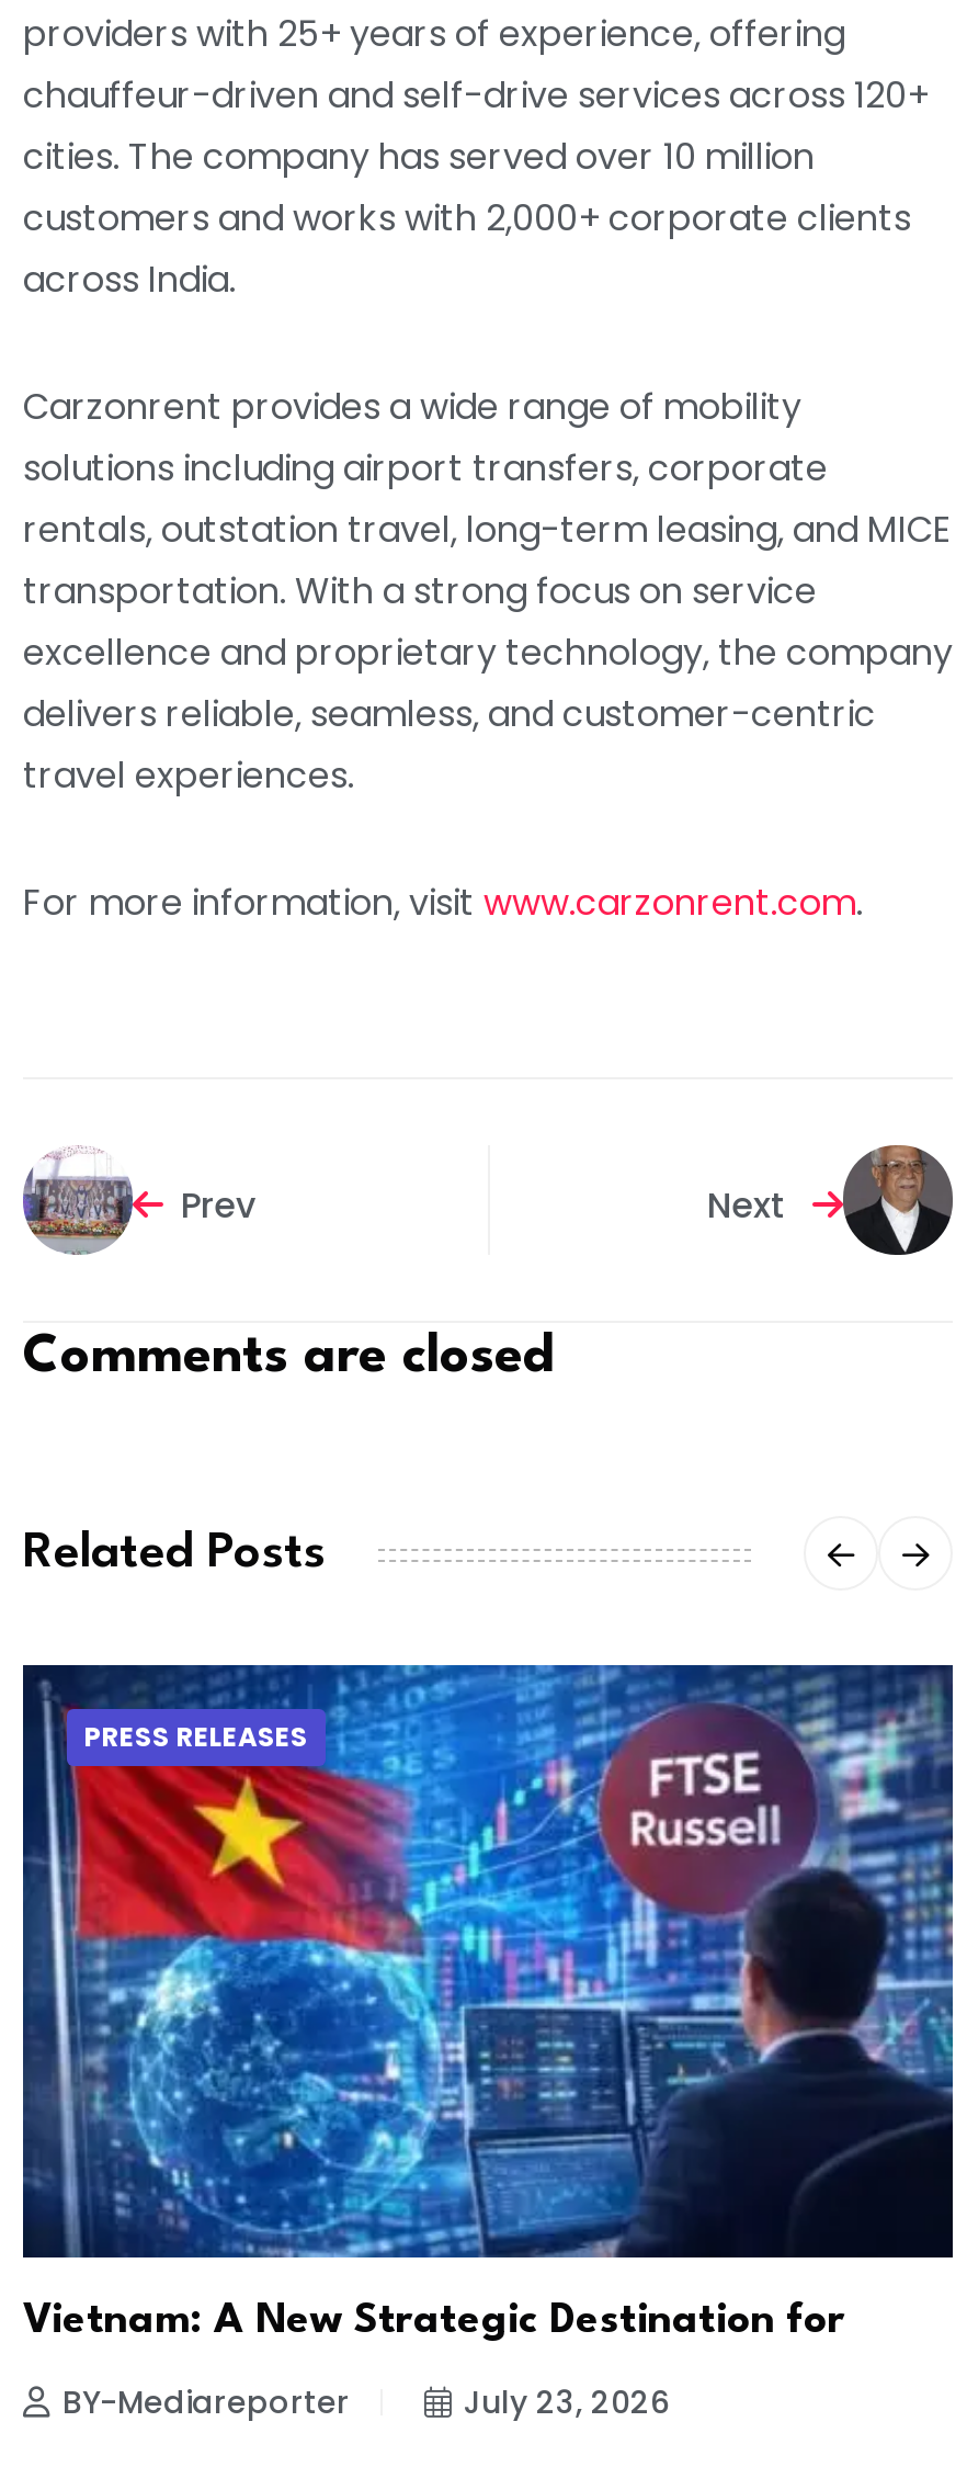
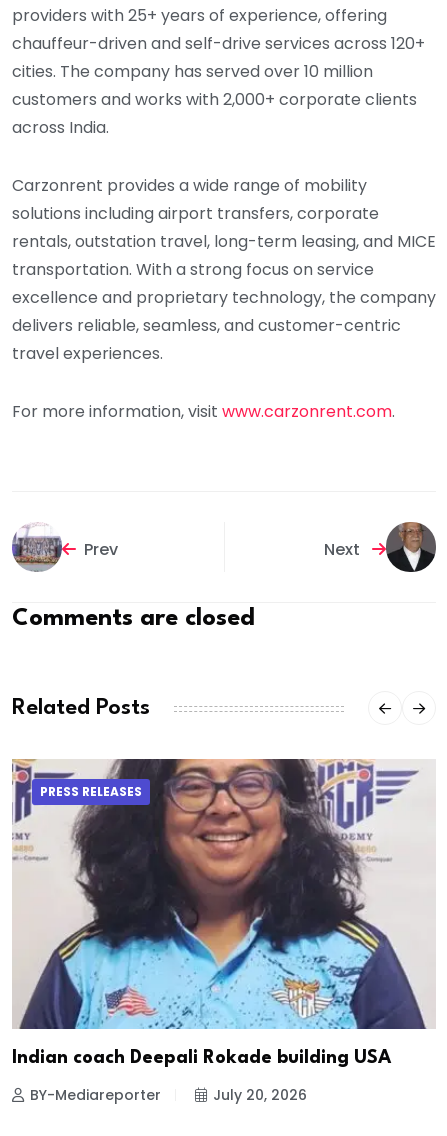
[21,1663,955,2341] [image] | Vietnam: A New Strategic Destination for -> [11,758,436,1067] [image] | Indian coach Deepali Rokade building USA
[464,2380,670,2424] July 23, 2026 -> [213,1085,307,1105] July 20, 2026

